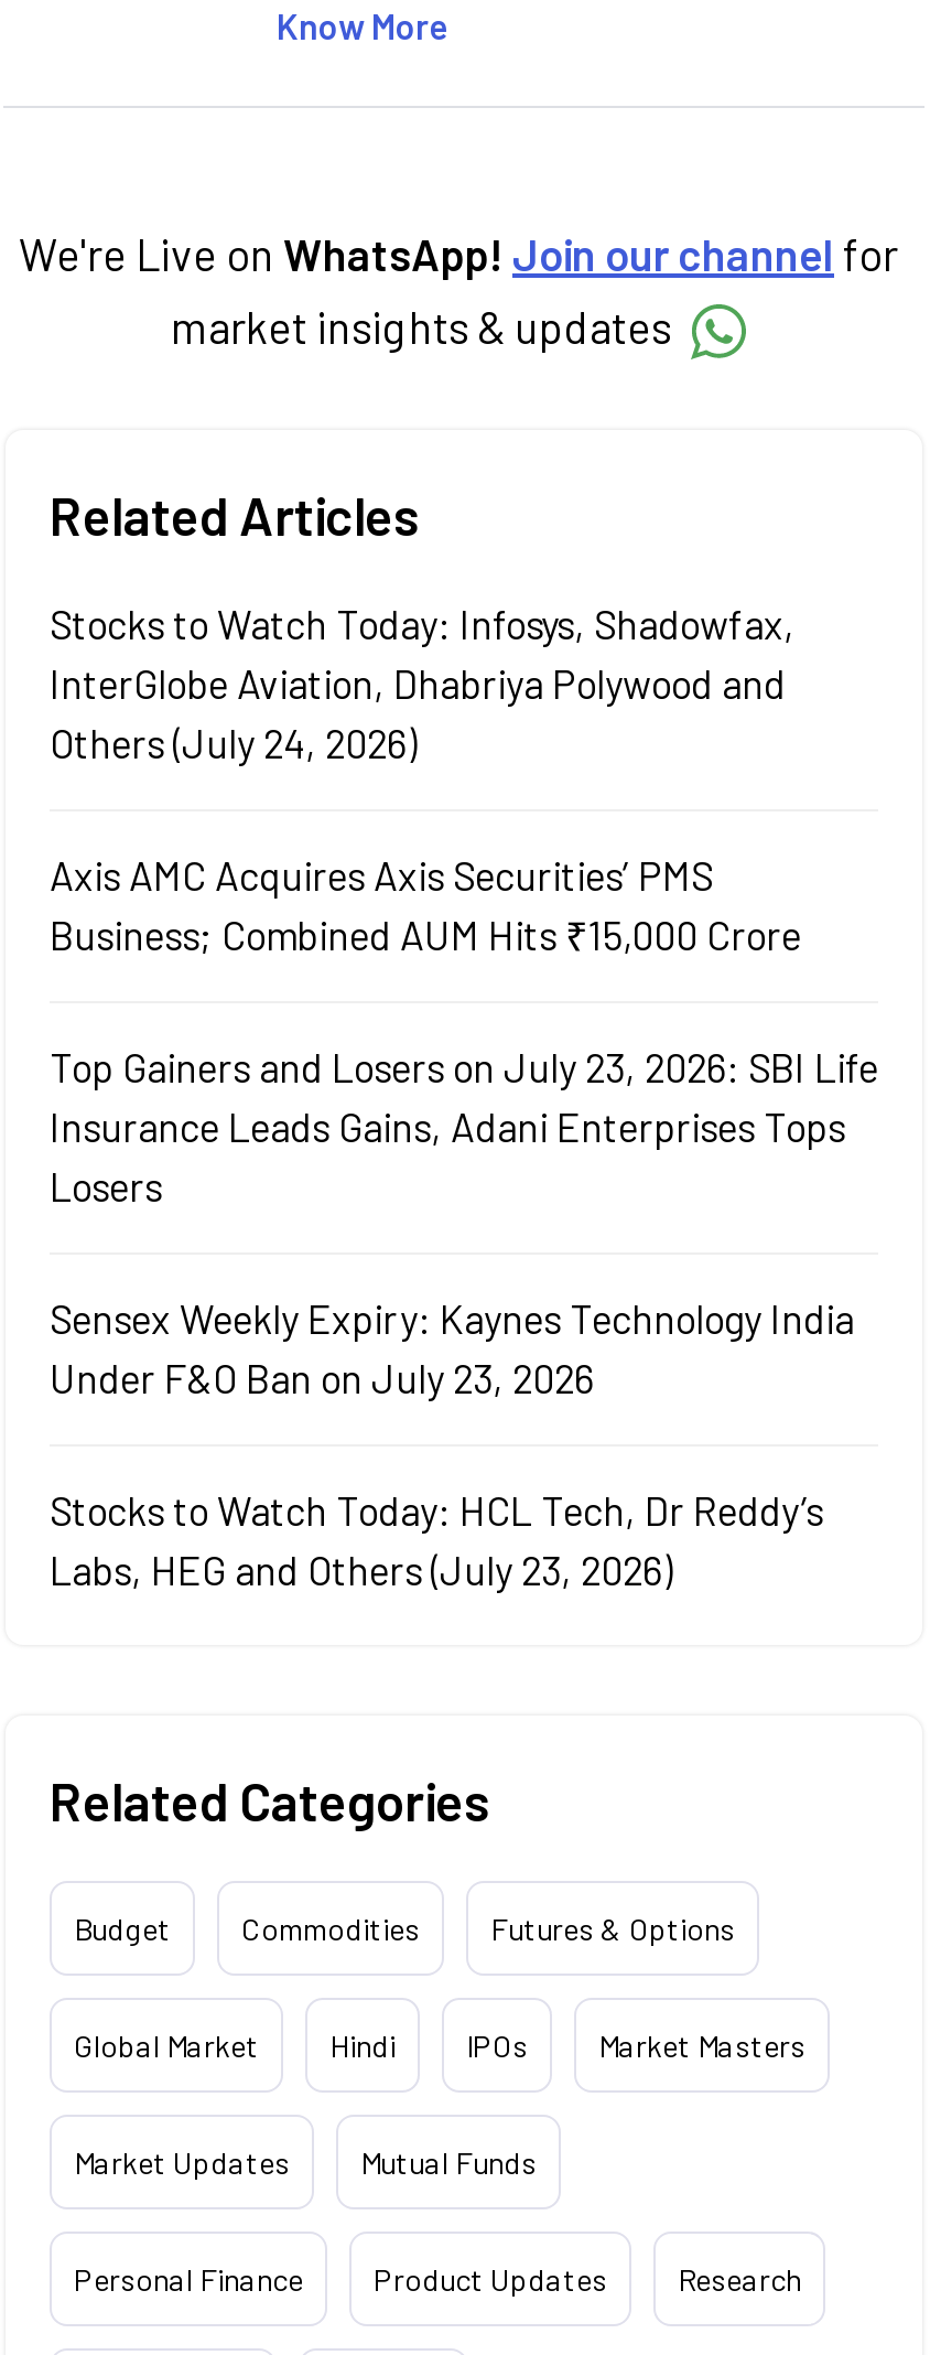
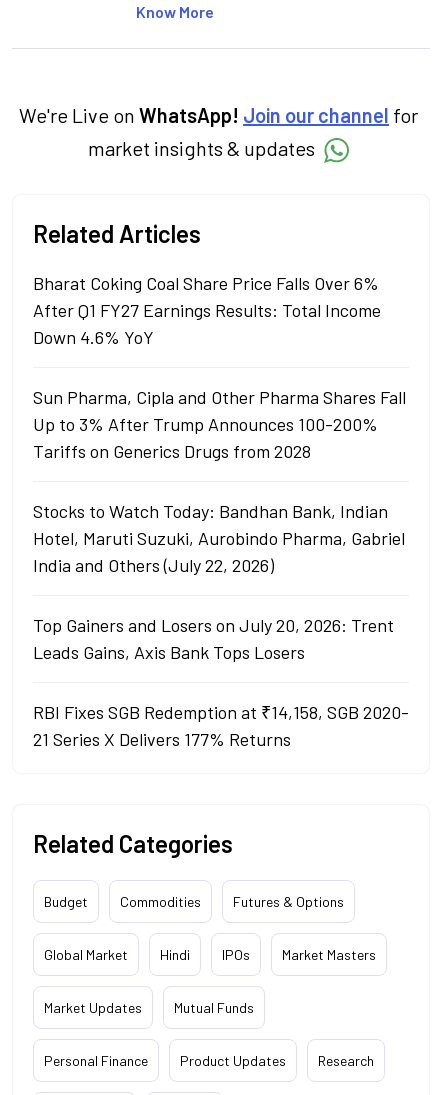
[50,600,794,768] Stocks to Watch Today: Infosys, Shadowfax, | InterGlobe Aviation, Dhabriya Polywood and | Others (July 24, 2026) -> [33,272,381,348] Bharat Coking Coal Share Price Falls Over 6% | After Q1 FY27 Earnings Results: Total Income | Down 4.6% YoY
[50,851,801,959] Axis AMC Acquires Axis Securities’ PMS | Business; Combined AUM Hits ₹15,000 Crore -> [33,386,406,462] Sun Pharma, Cipla and Other Pharma Shares Fall | Up to 3% After Trump Announces 100-200% | Tariffs on Generics Drugs from 2028
[50,1043,878,1211] Top Gainers and Losers on July 23, 2026: SBI Life | Insurance Leads Gains, Adani Enterprises Tops | Losers -> [33,500,405,576] Stocks to Watch Today: Bandhan Bank, Indian | Hotel, Maruti Suzuki, Aurobindo Pharma, Gabriel | India and Others (July 22, 2026)
[50,1295,854,1403] Sensex Weekly Expiry: Kaynes Technology India | Under F&O Ban on July 23, 2026 -> [33,614,394,663] Top Gainers and Losers on July 20, 2026: Trent | Leads Gains, Axis Bank Tops Losers
[50,1486,823,1594] Stocks to Watch Today: HCL Tech, Dr Reddy’s | Labs, HEG and Others (July 23, 2026) -> [33,701,409,750] RBI Fixes SGB Redemption at ₹14,158, SGB 2020- | 21 Series X Delivers 177% Returns

